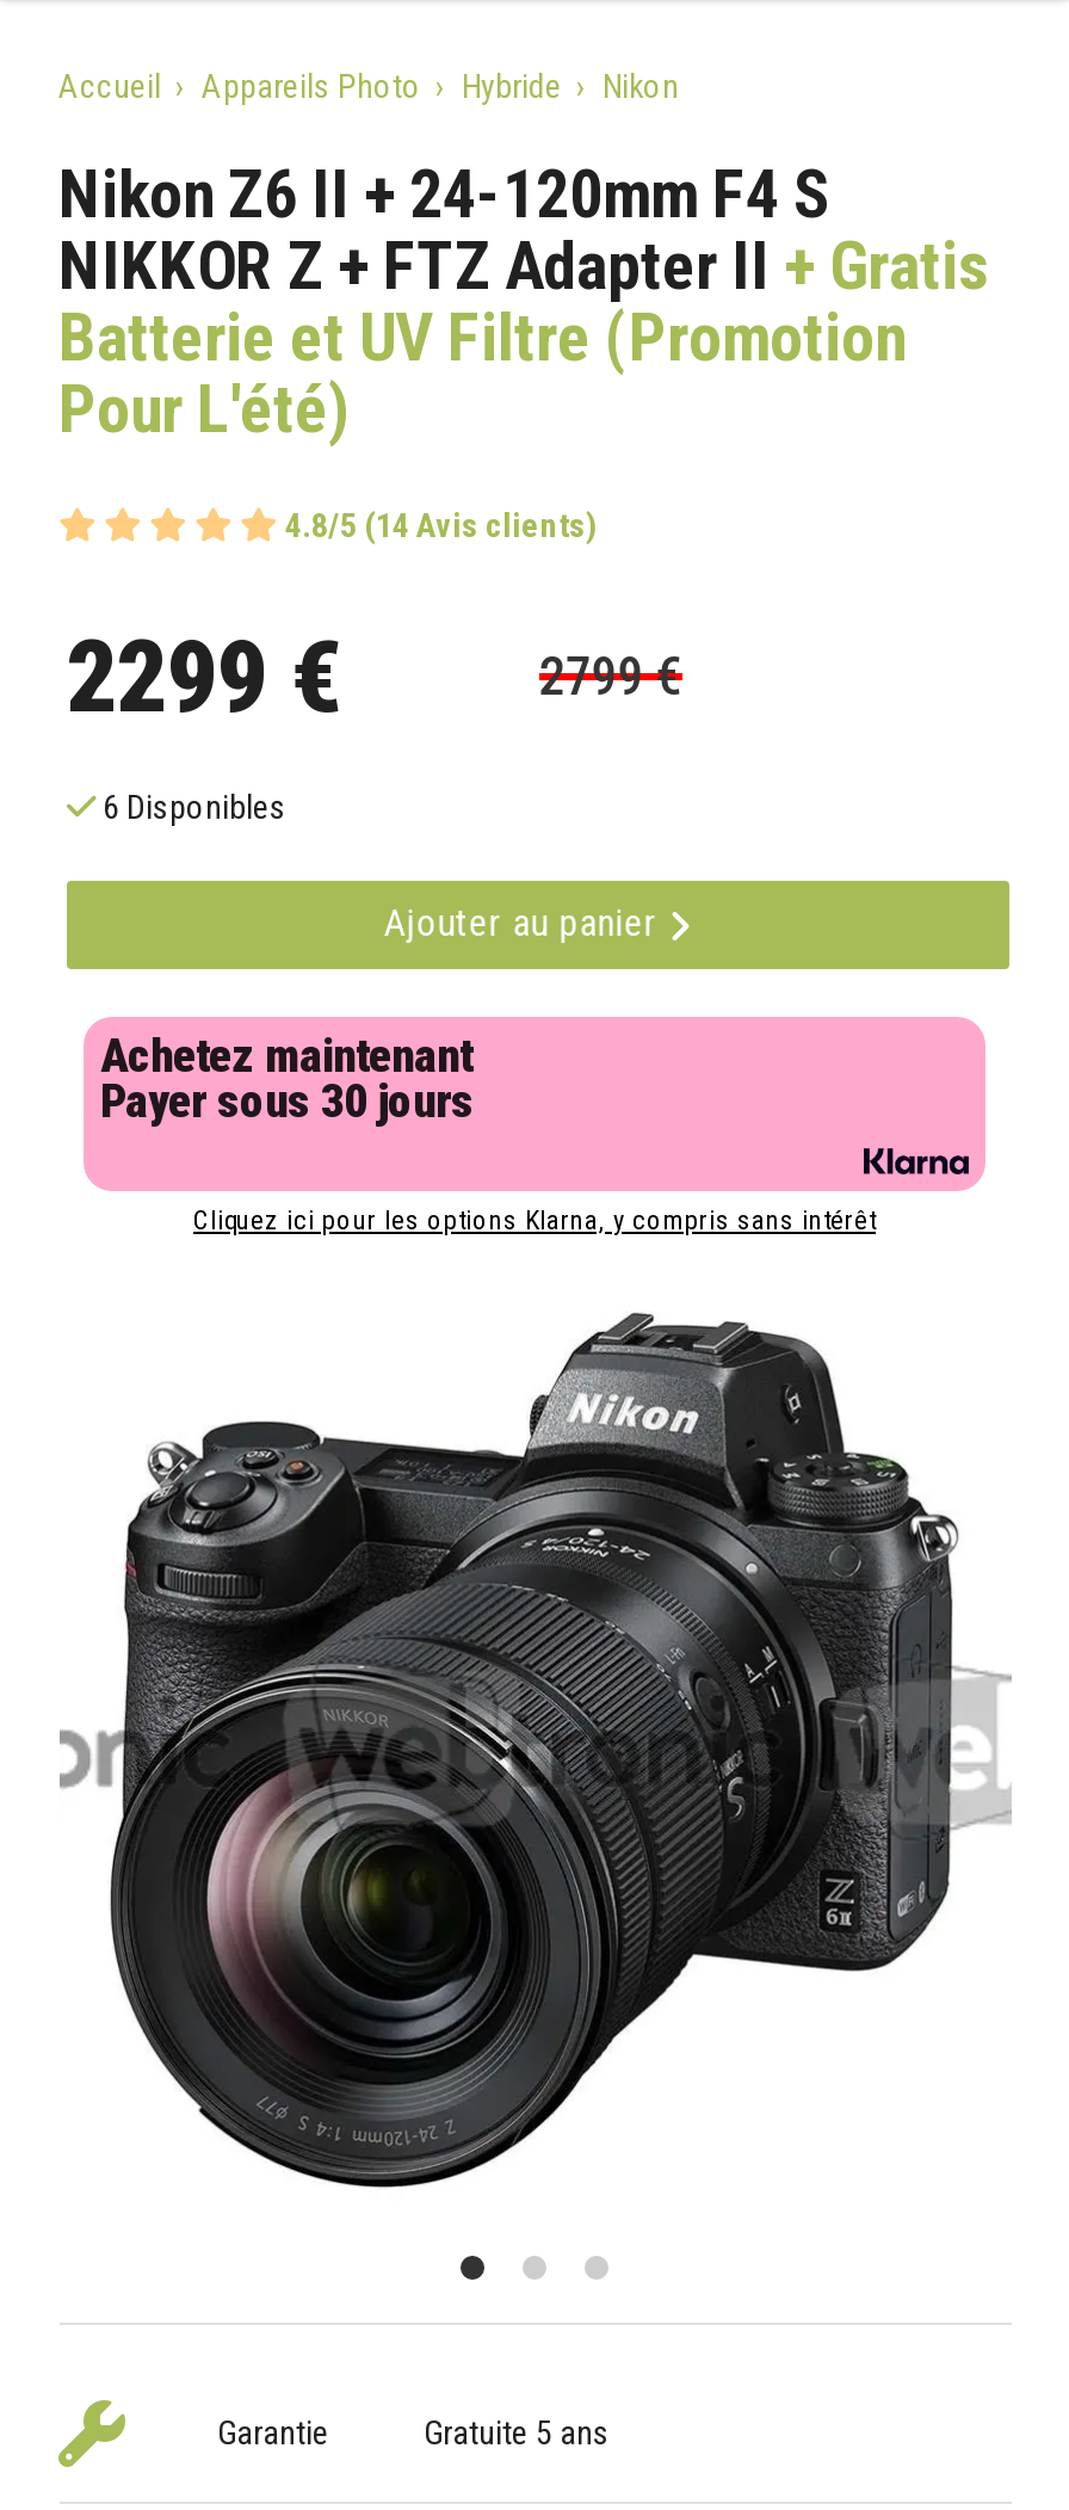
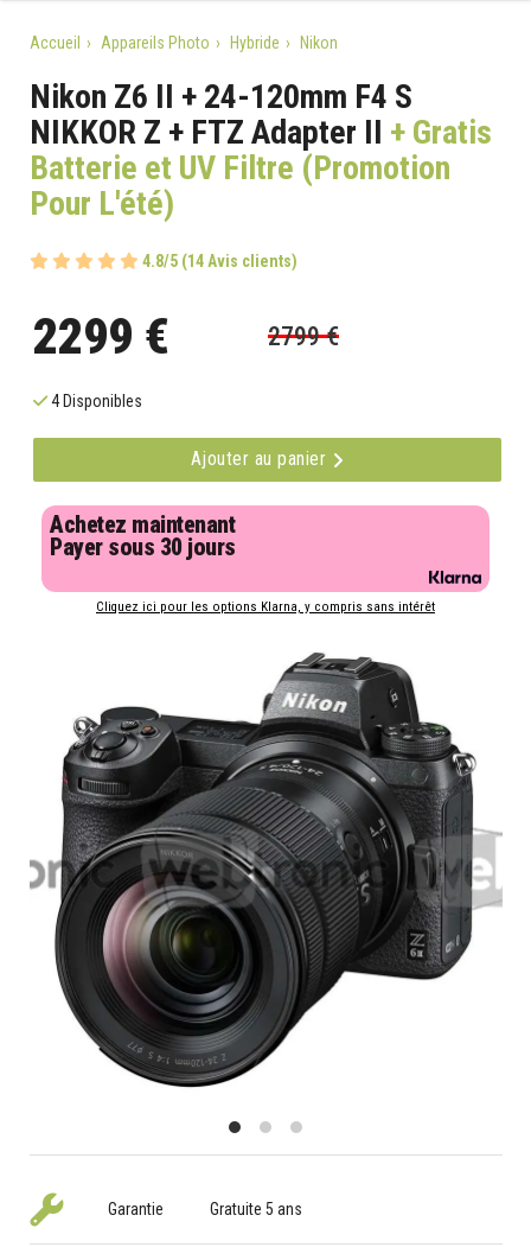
[95,788,286,827] 6 Disponibles -> [47,392,142,411] 4 Disponibles

